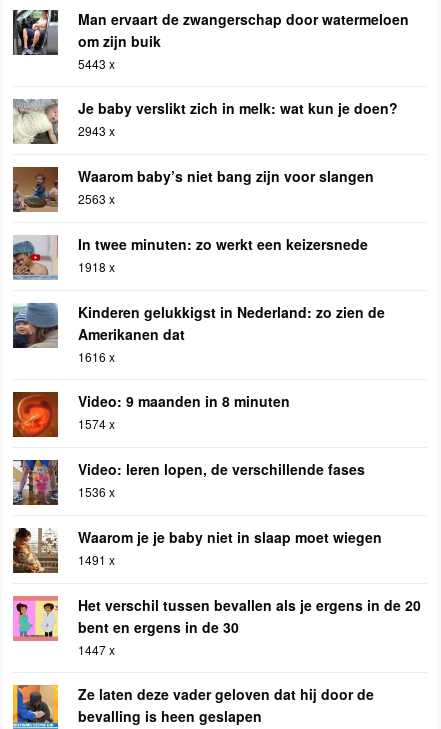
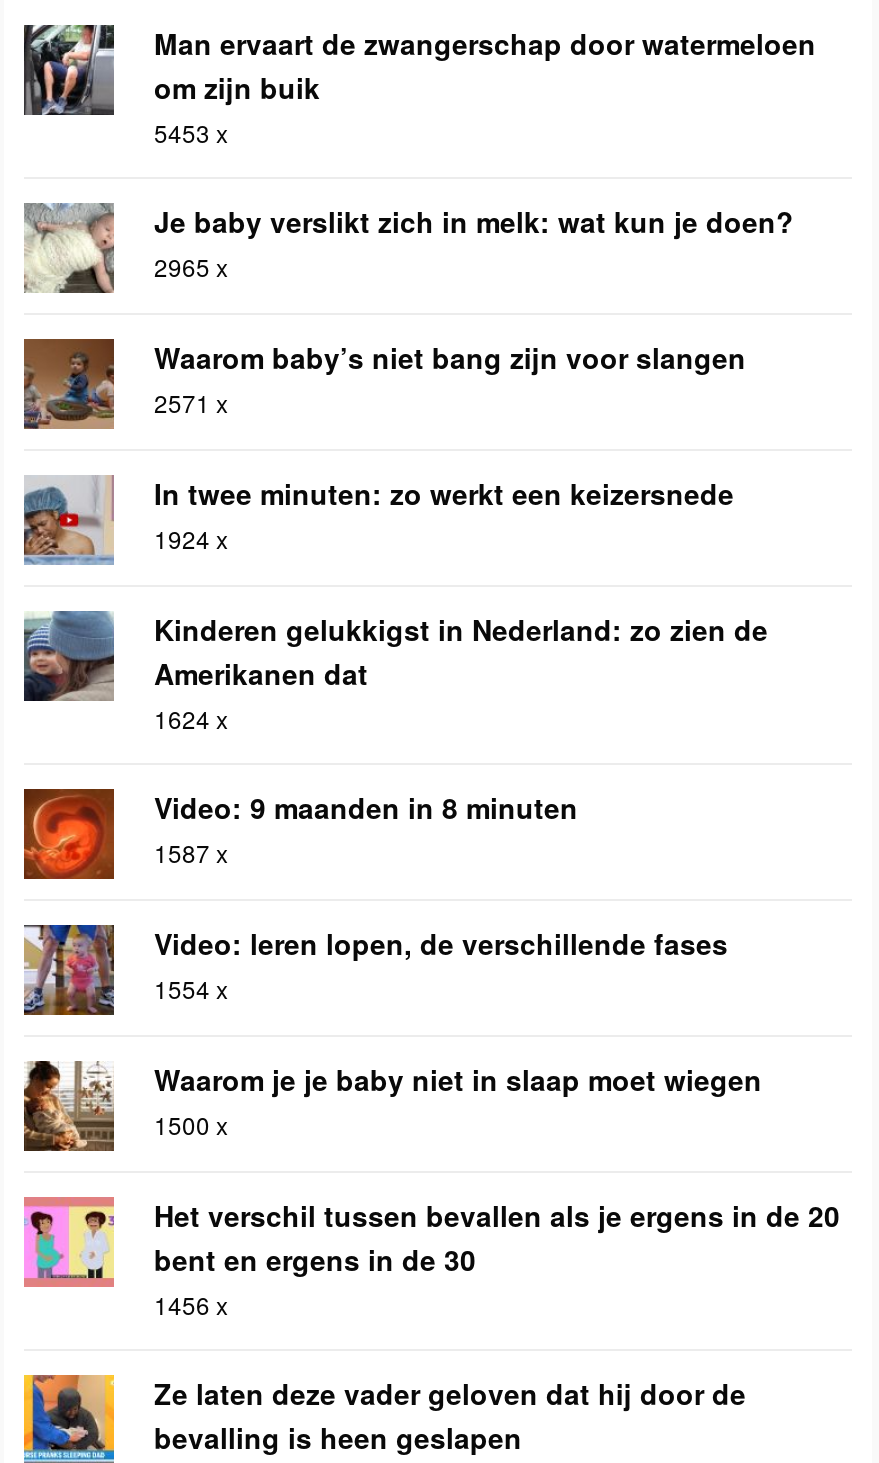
[78,55,115,72] 5443 x -> [154,115,228,149] 5453 x
[78,122,115,139] 2943 x -> [154,249,228,283] 2965 x
[78,190,115,207] 2563 x -> [154,385,228,419] 2571 x
[78,258,115,275] 1918 x -> [154,521,228,555] 1924 x
[78,348,115,365] 1616 x -> [154,701,228,735] 1624 x
[78,415,115,432] 1574 x -> [154,835,228,869] 1587 x
[78,483,115,500] 1536 x -> [154,971,228,1005] 1554 x
[78,551,115,568] 1491 x -> [154,1107,228,1141] 1500 x
[78,641,115,658] 1447 x -> [154,1287,228,1321] 1456 x

